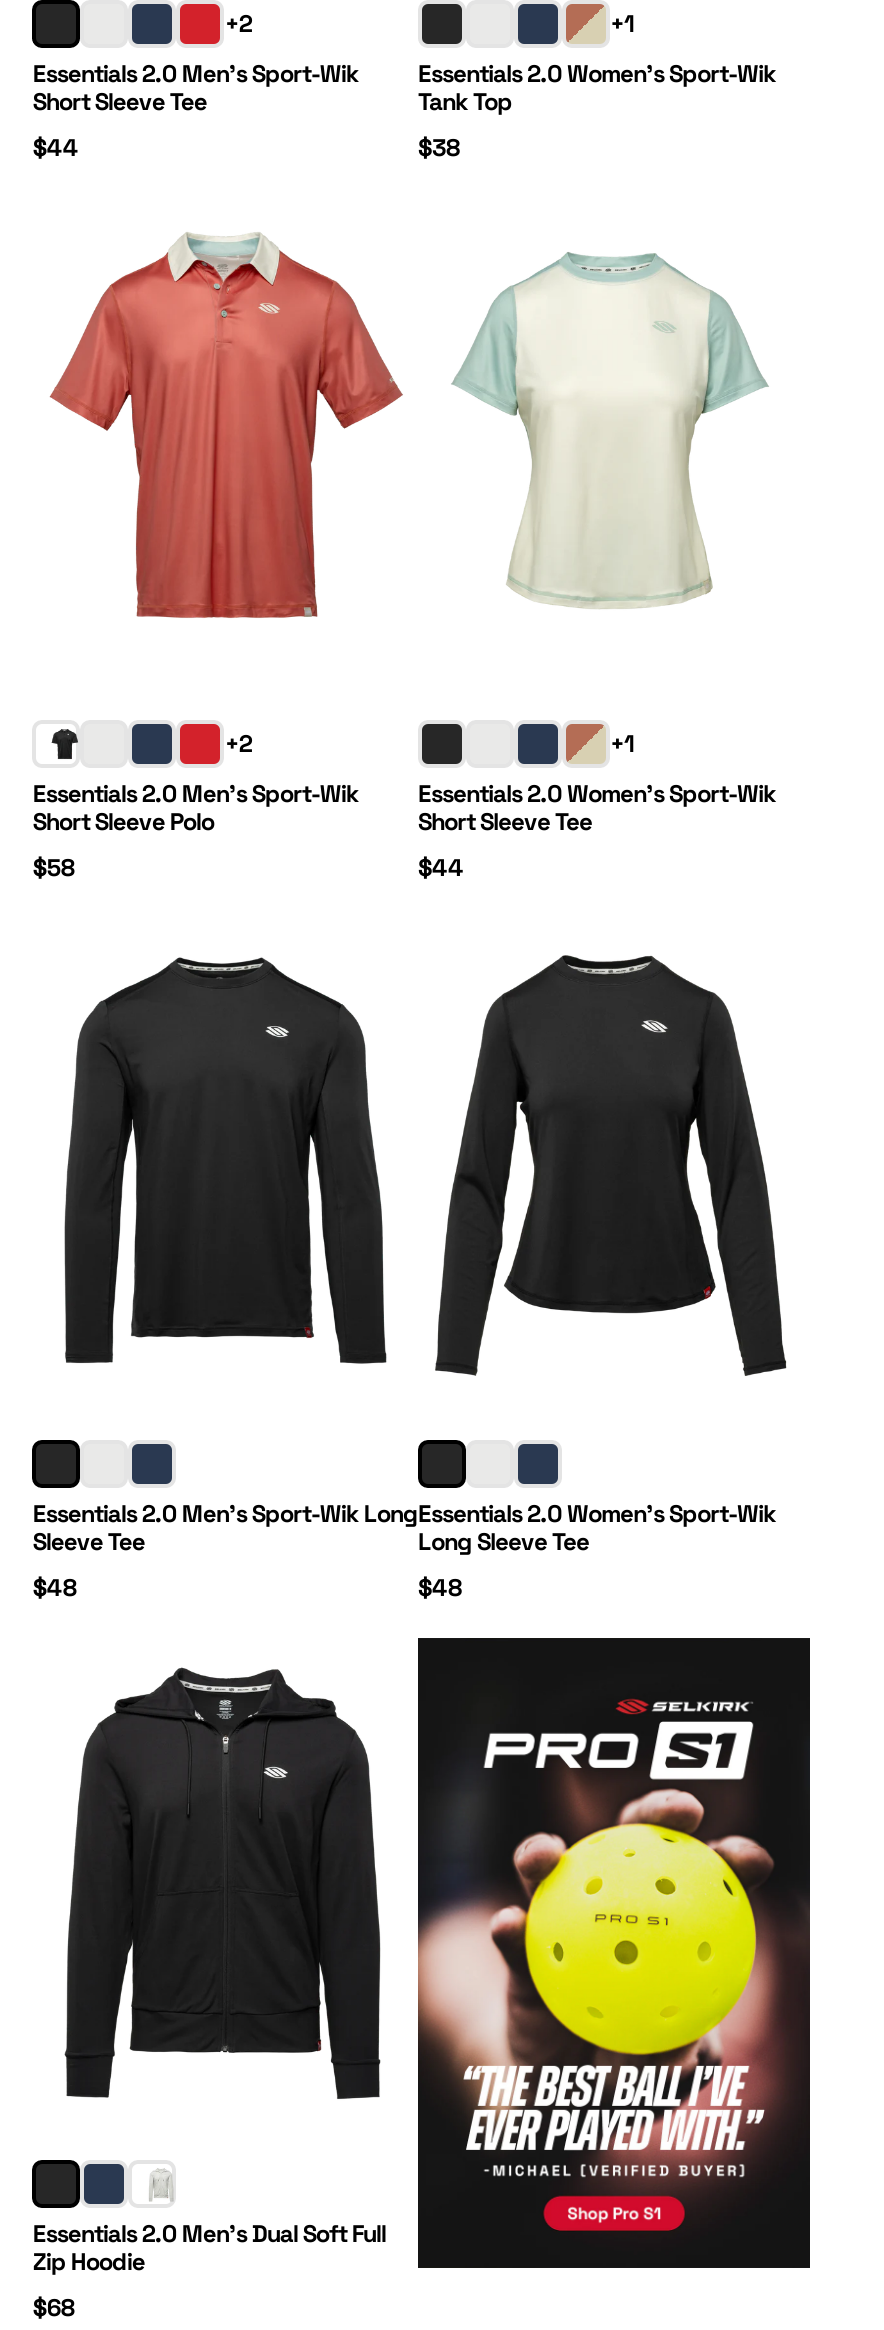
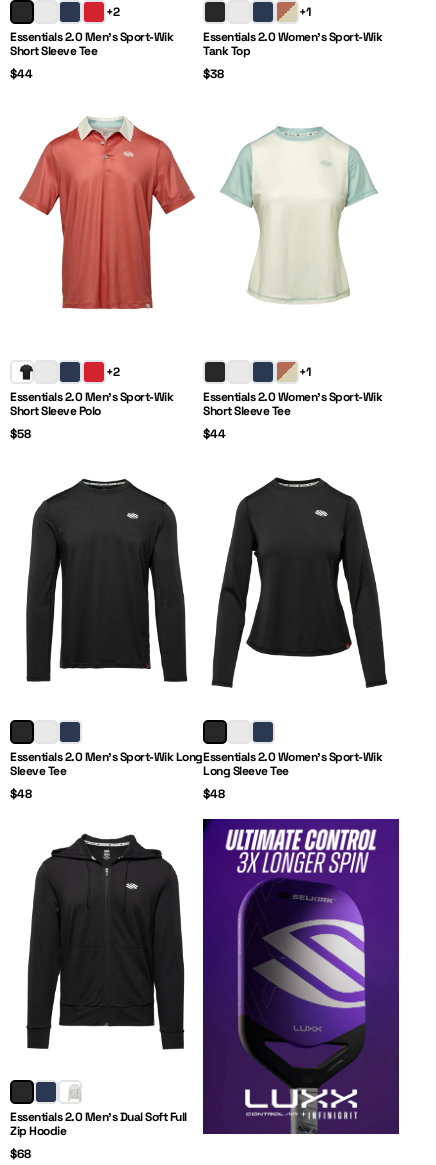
[416,1636,812,2268] [image] -> [202,818,400,1134] [image]

